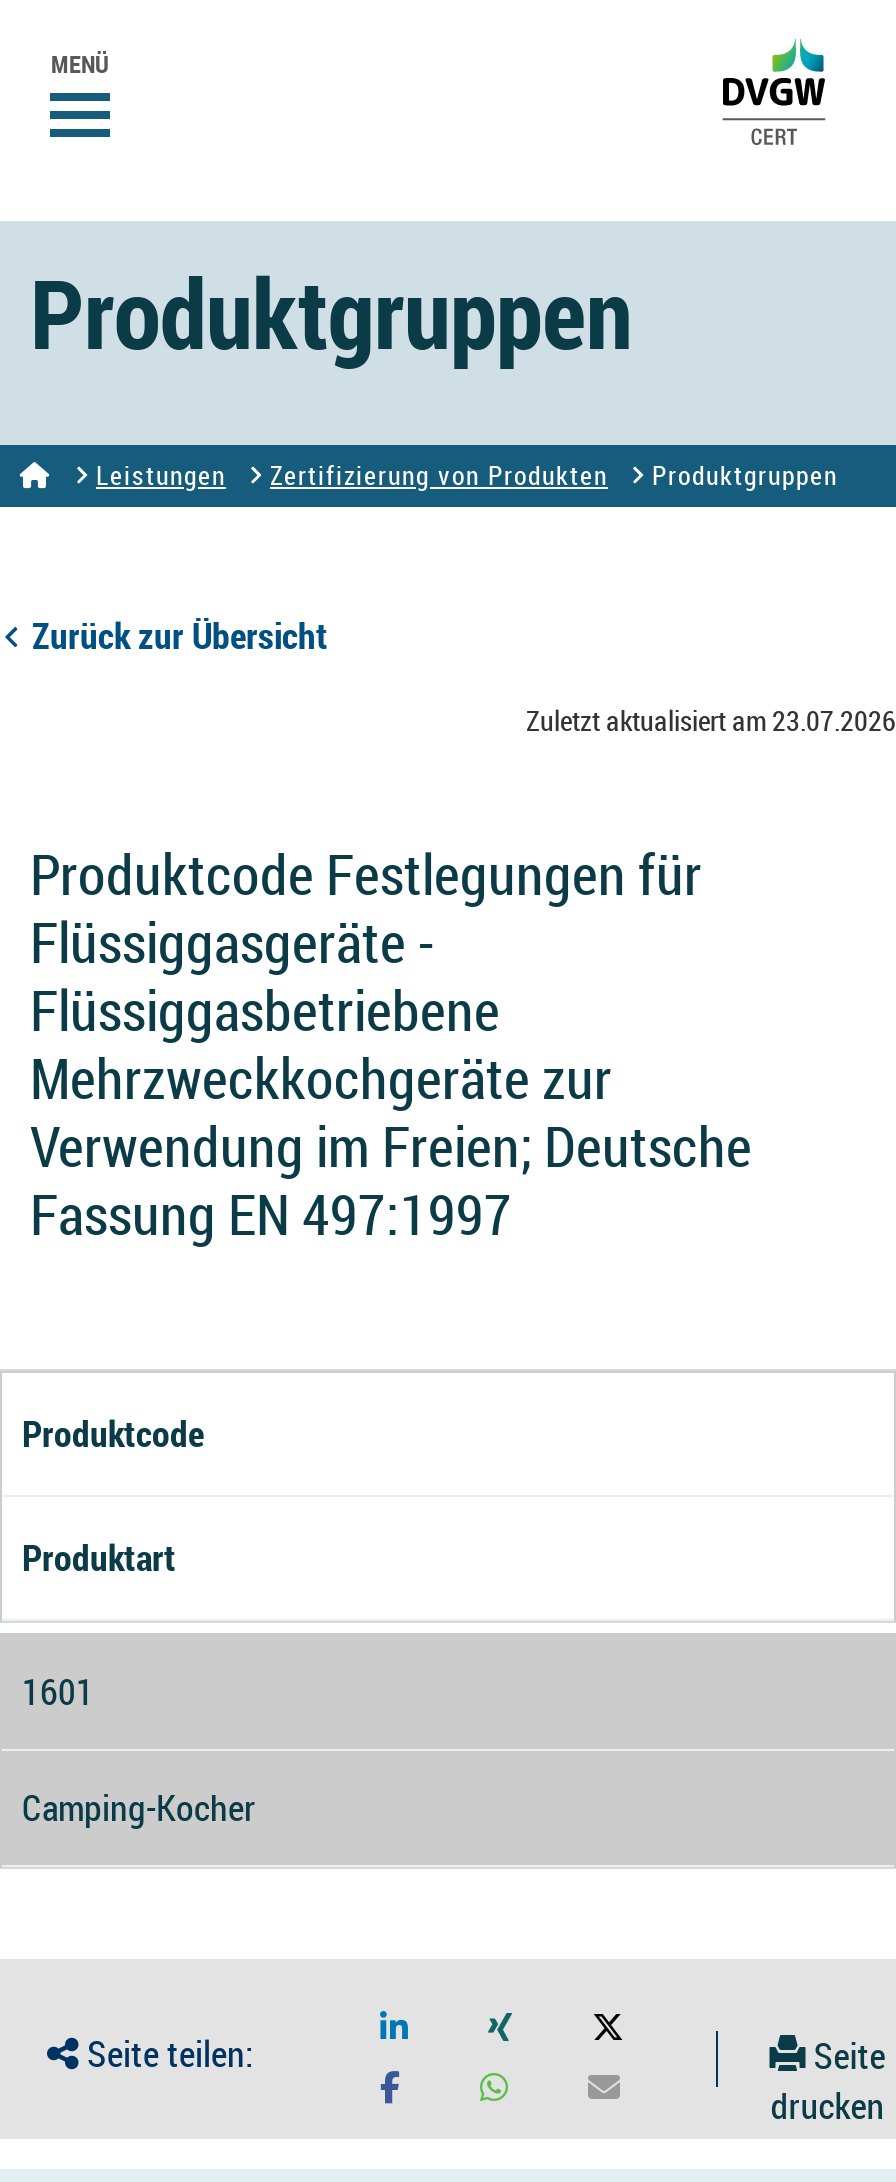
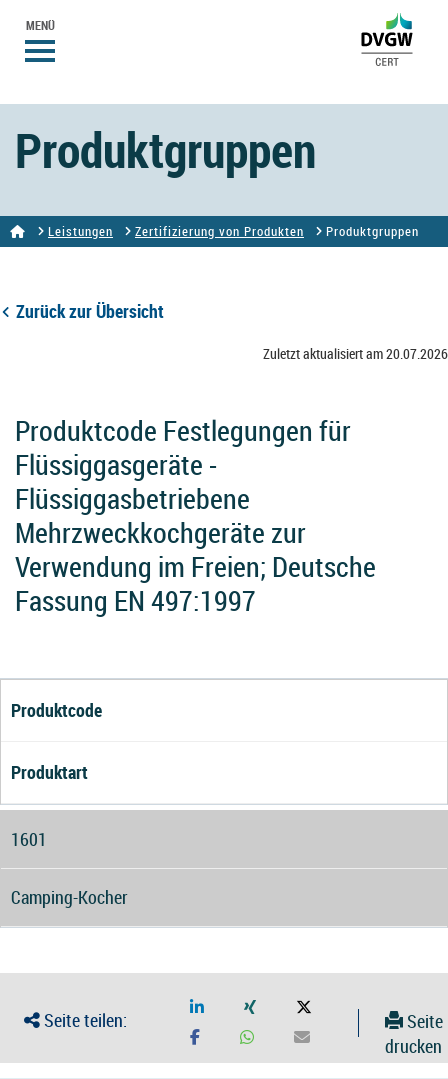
[526,701,896,739] Zuletzt aktualisiert am 23.07.2026 -> [263,344,448,363] Zuletzt aktualisiert am 20.07.2026

